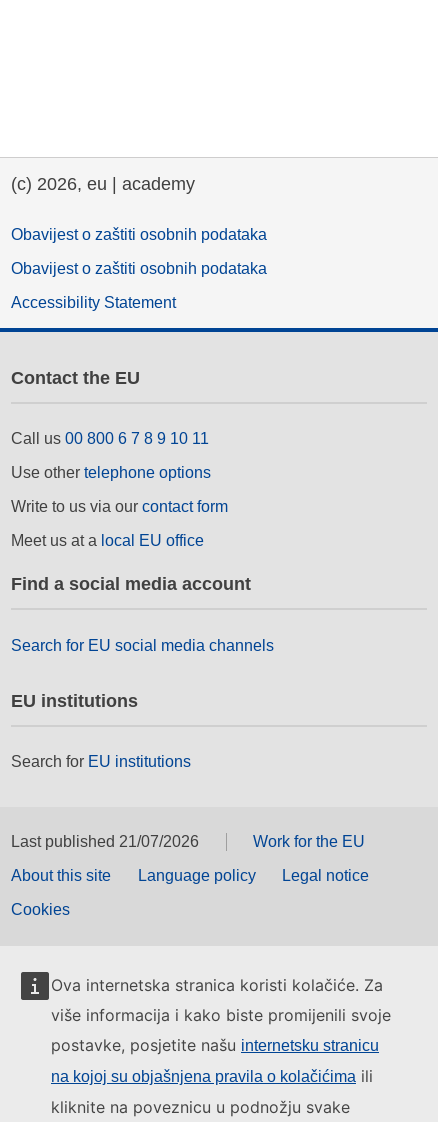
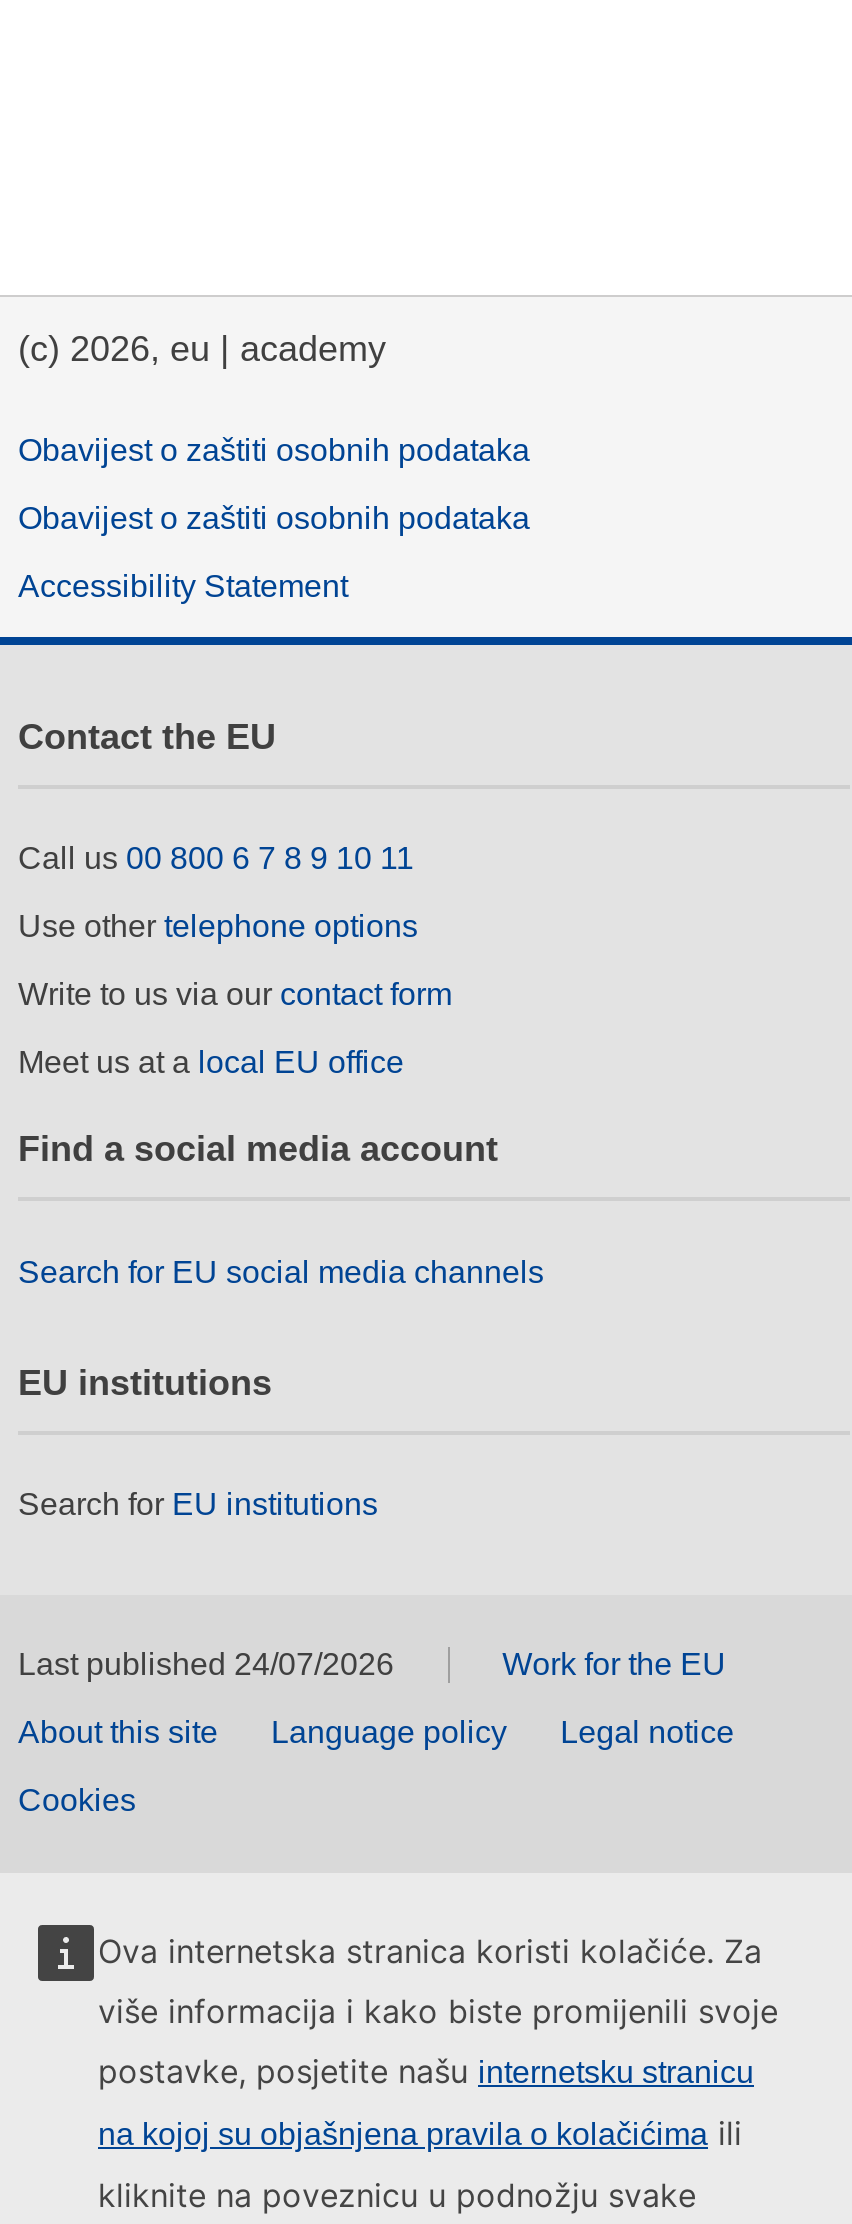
[11,833,199,850] Last published 21/07/2026 -> [18,1648,394,1682] Last published 24/07/2026

